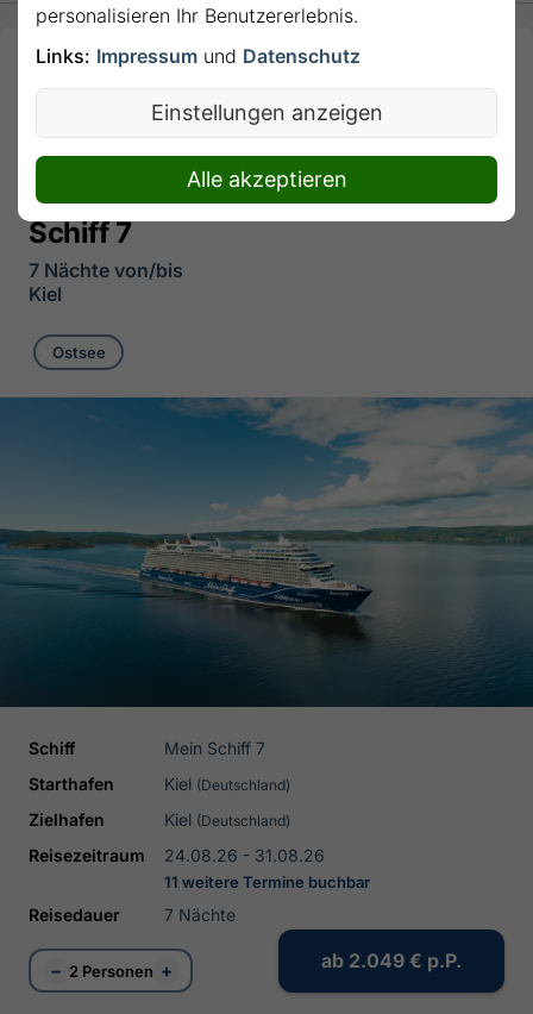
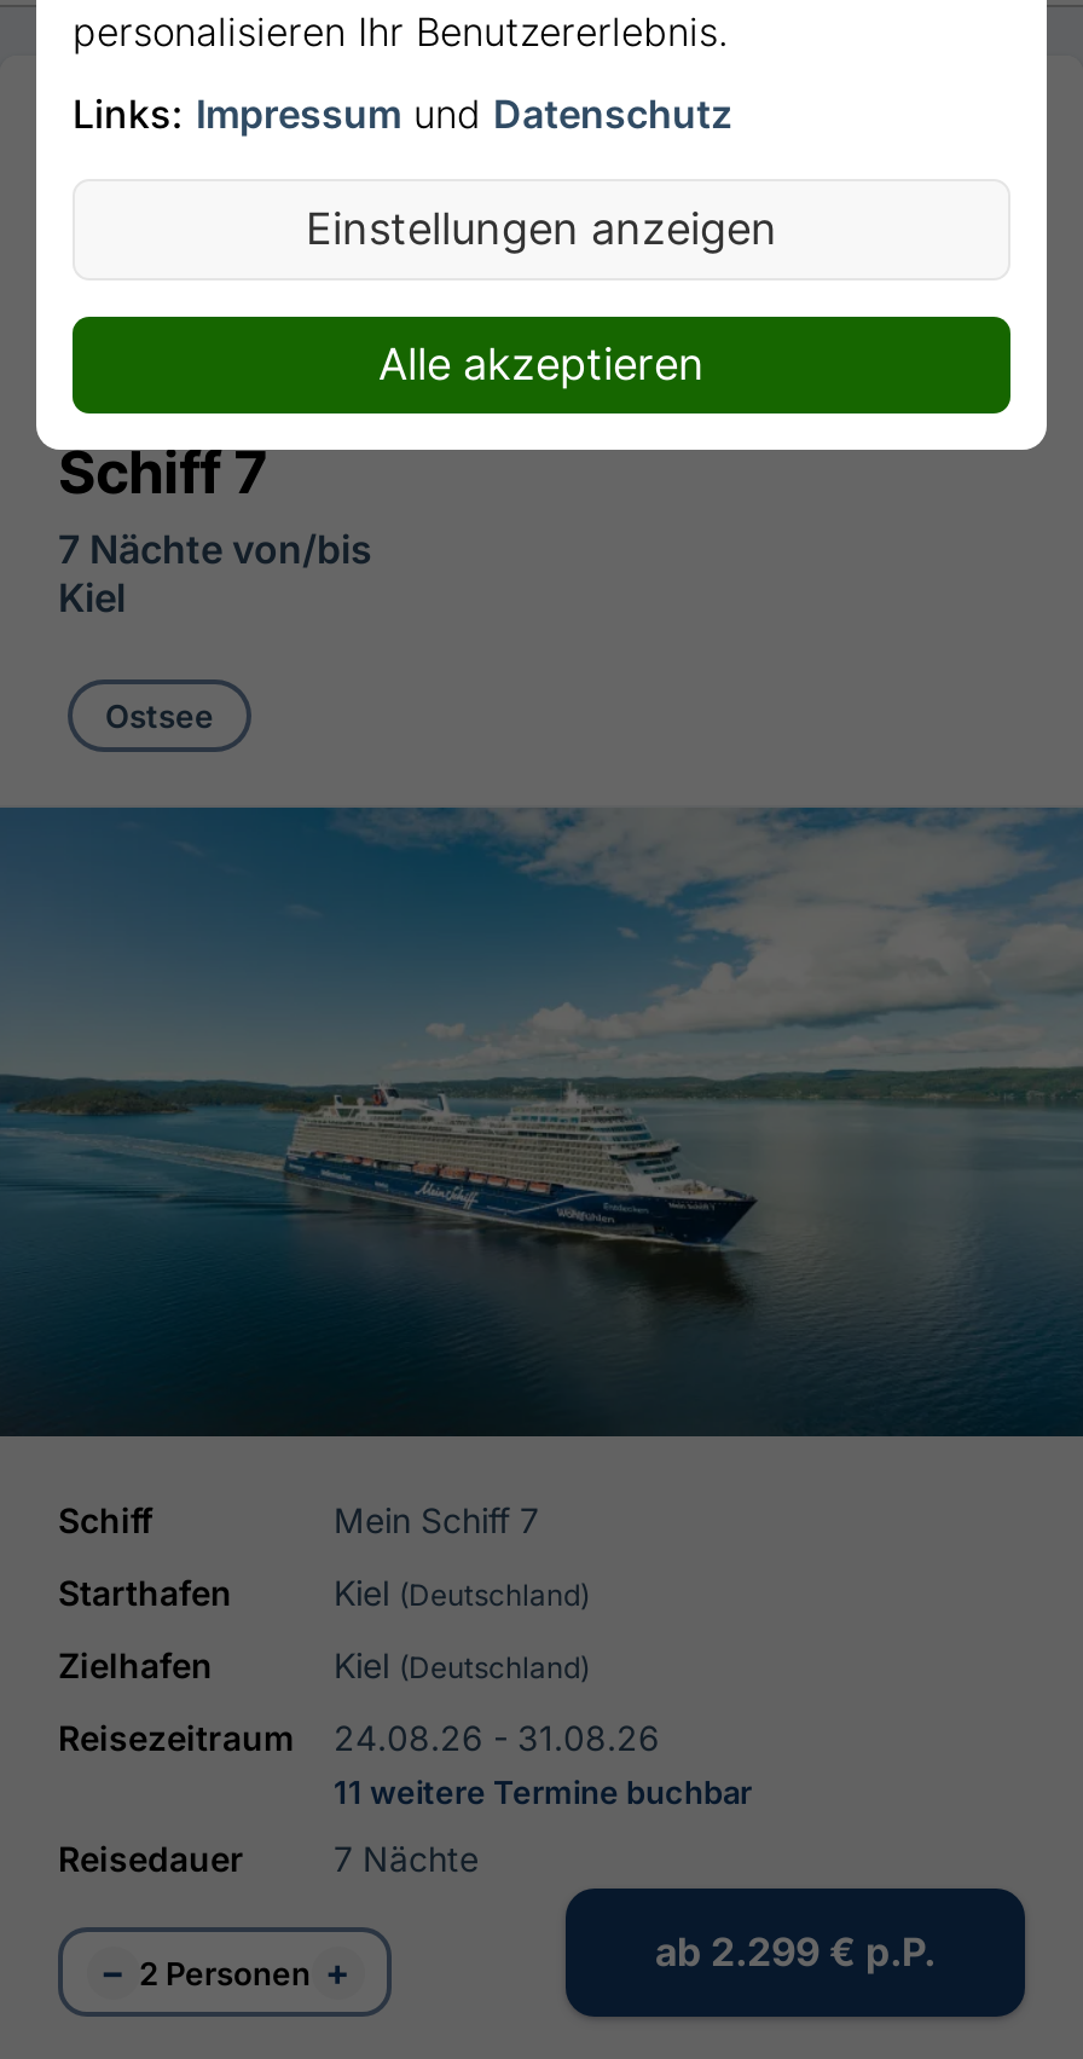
[321,949,462,972] ab 2.049 €p.P. -> [655,1927,936,1976] ab 2.299 €p.P.

